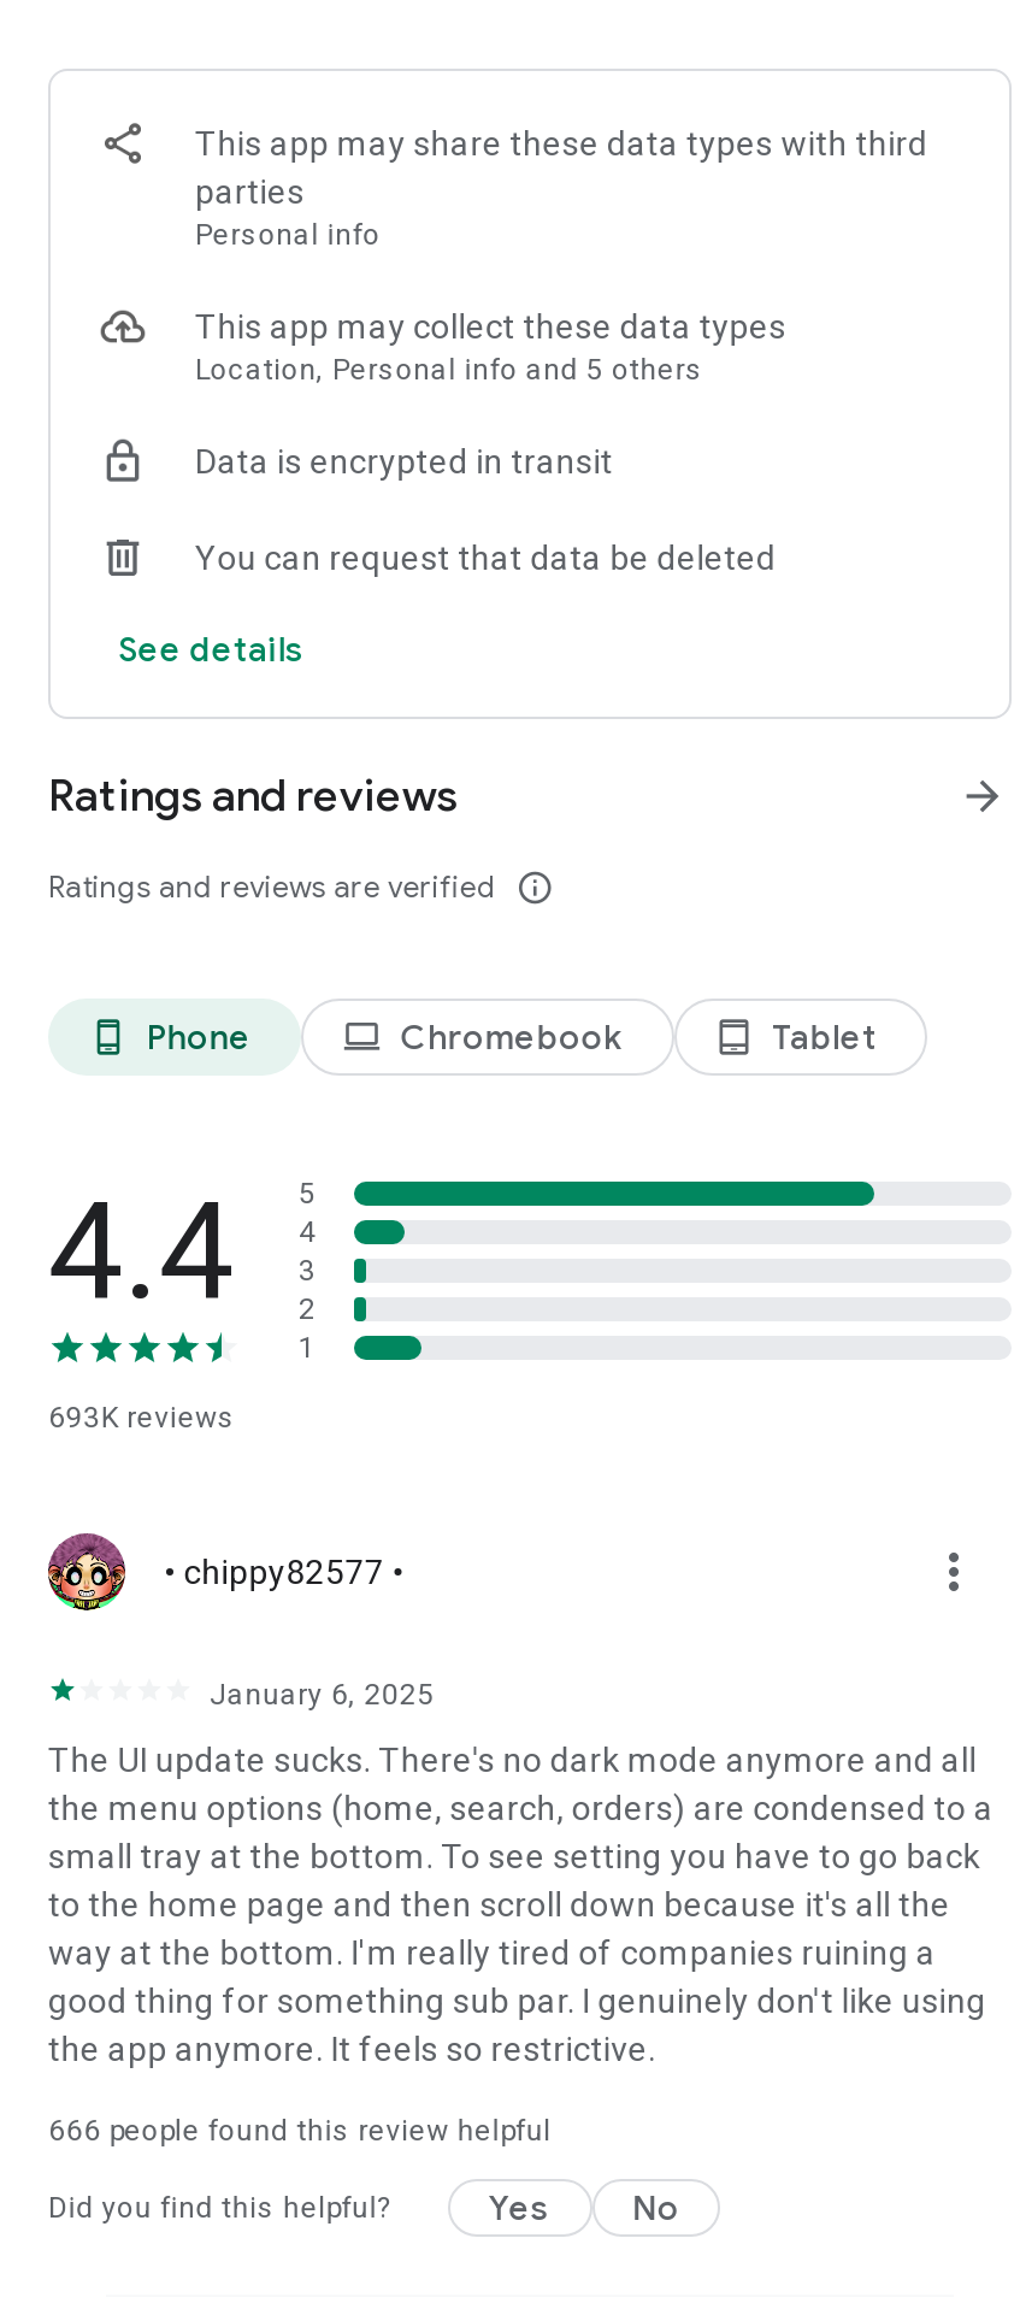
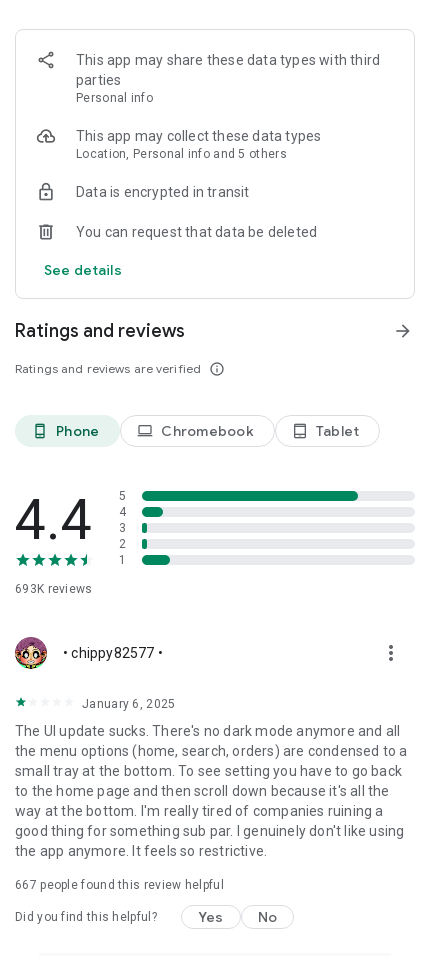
[48,2114,551,2148] 666 people found this review helpful -> [15,878,224,892] 667 people found this review helpful

